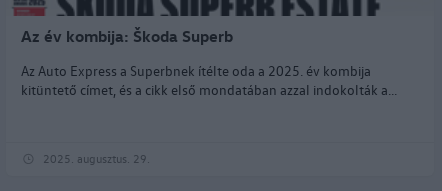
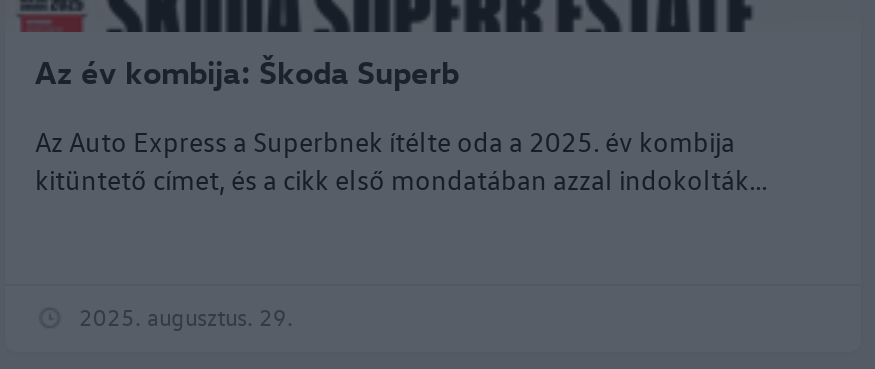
[21,80,397,99] kitüntető címet, és a cikk első mondatában azzal indokolták a... -> [35,160,767,198] kitüntető címet, és a cikk első mondatában azzal indokolták...

